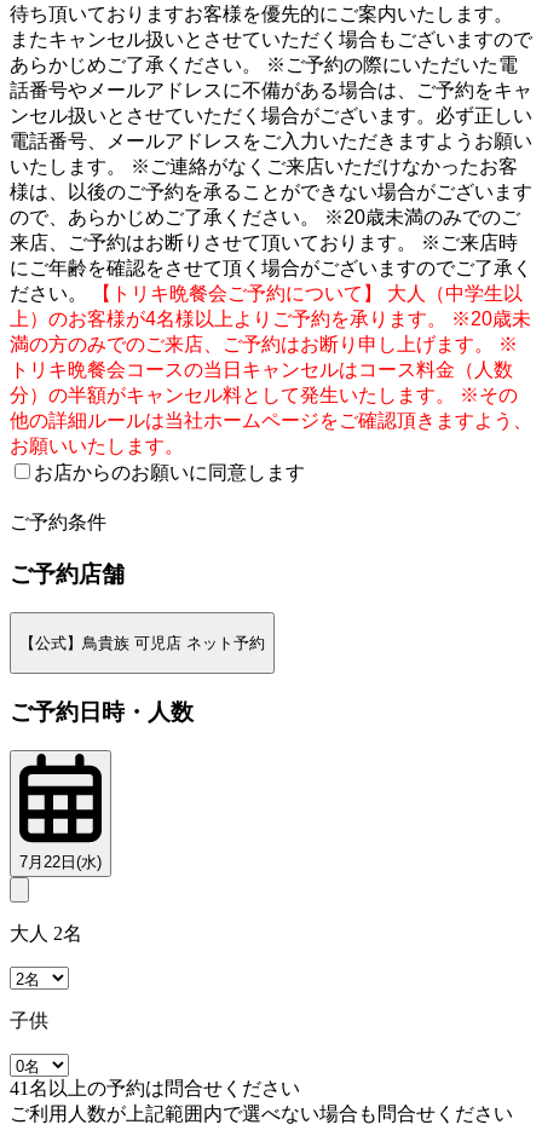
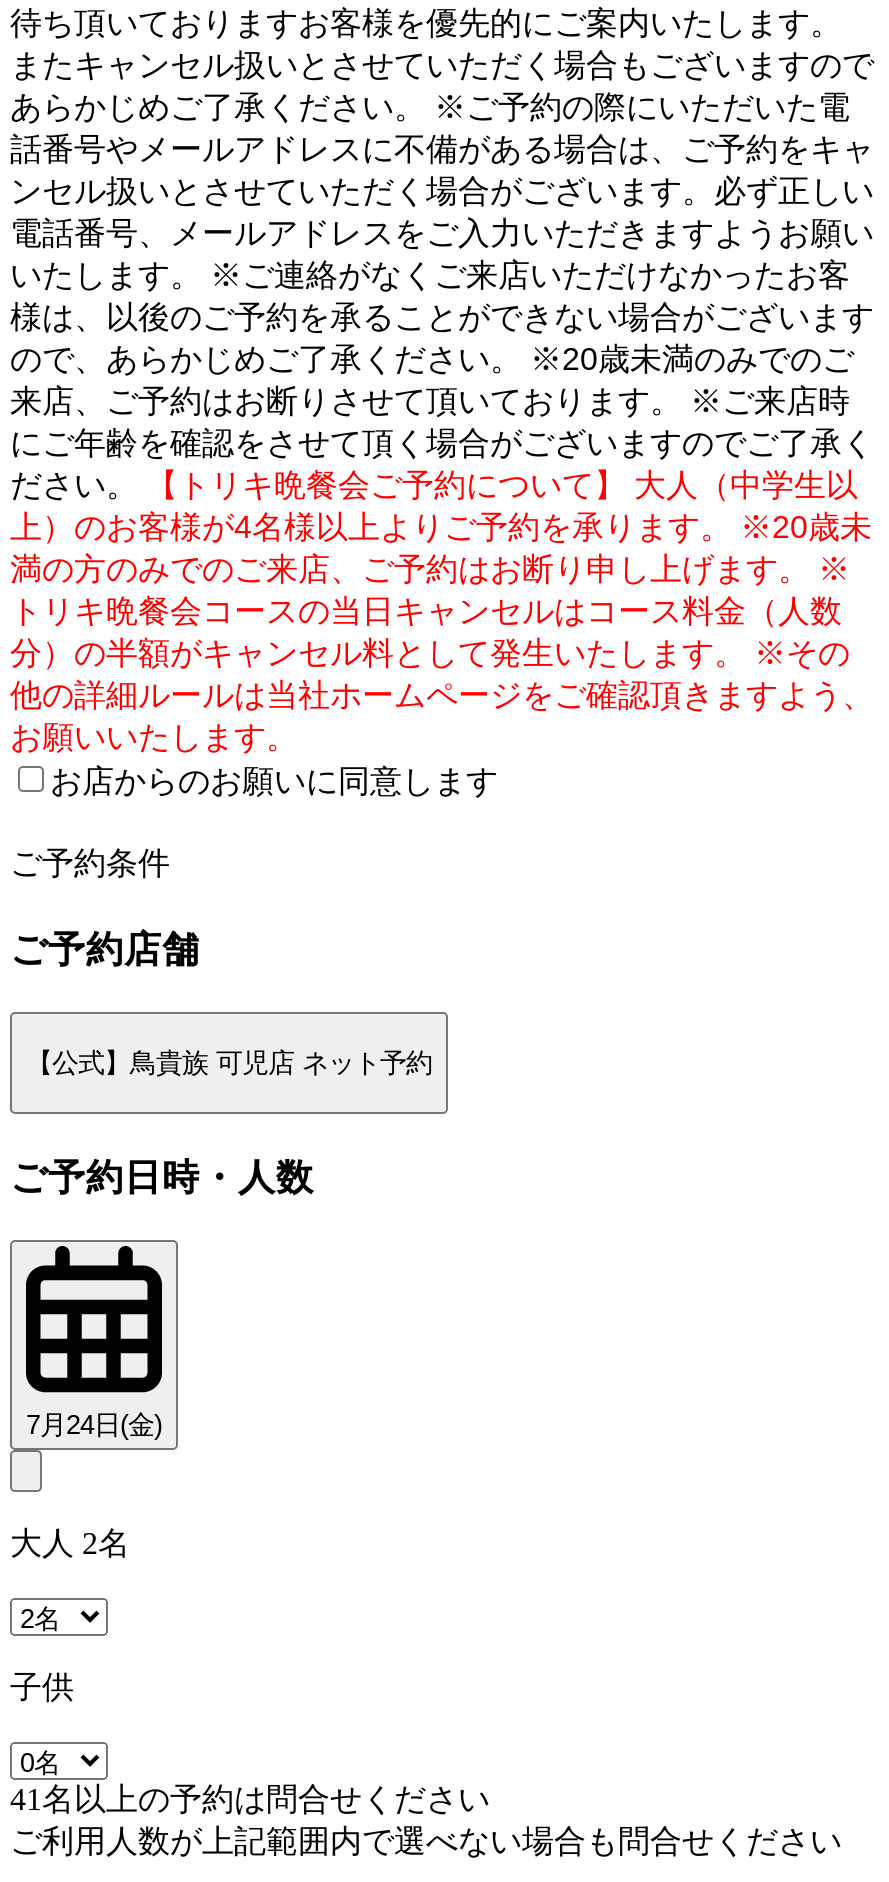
[19,853,102,871] 7月22日(水) -> [26,1410,162,1440] 7月24日(金)

